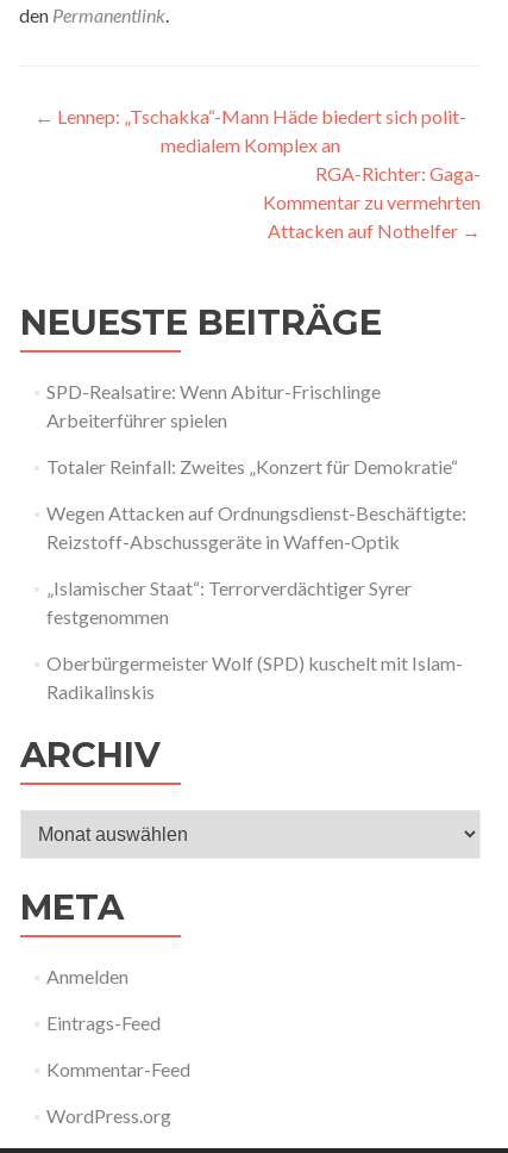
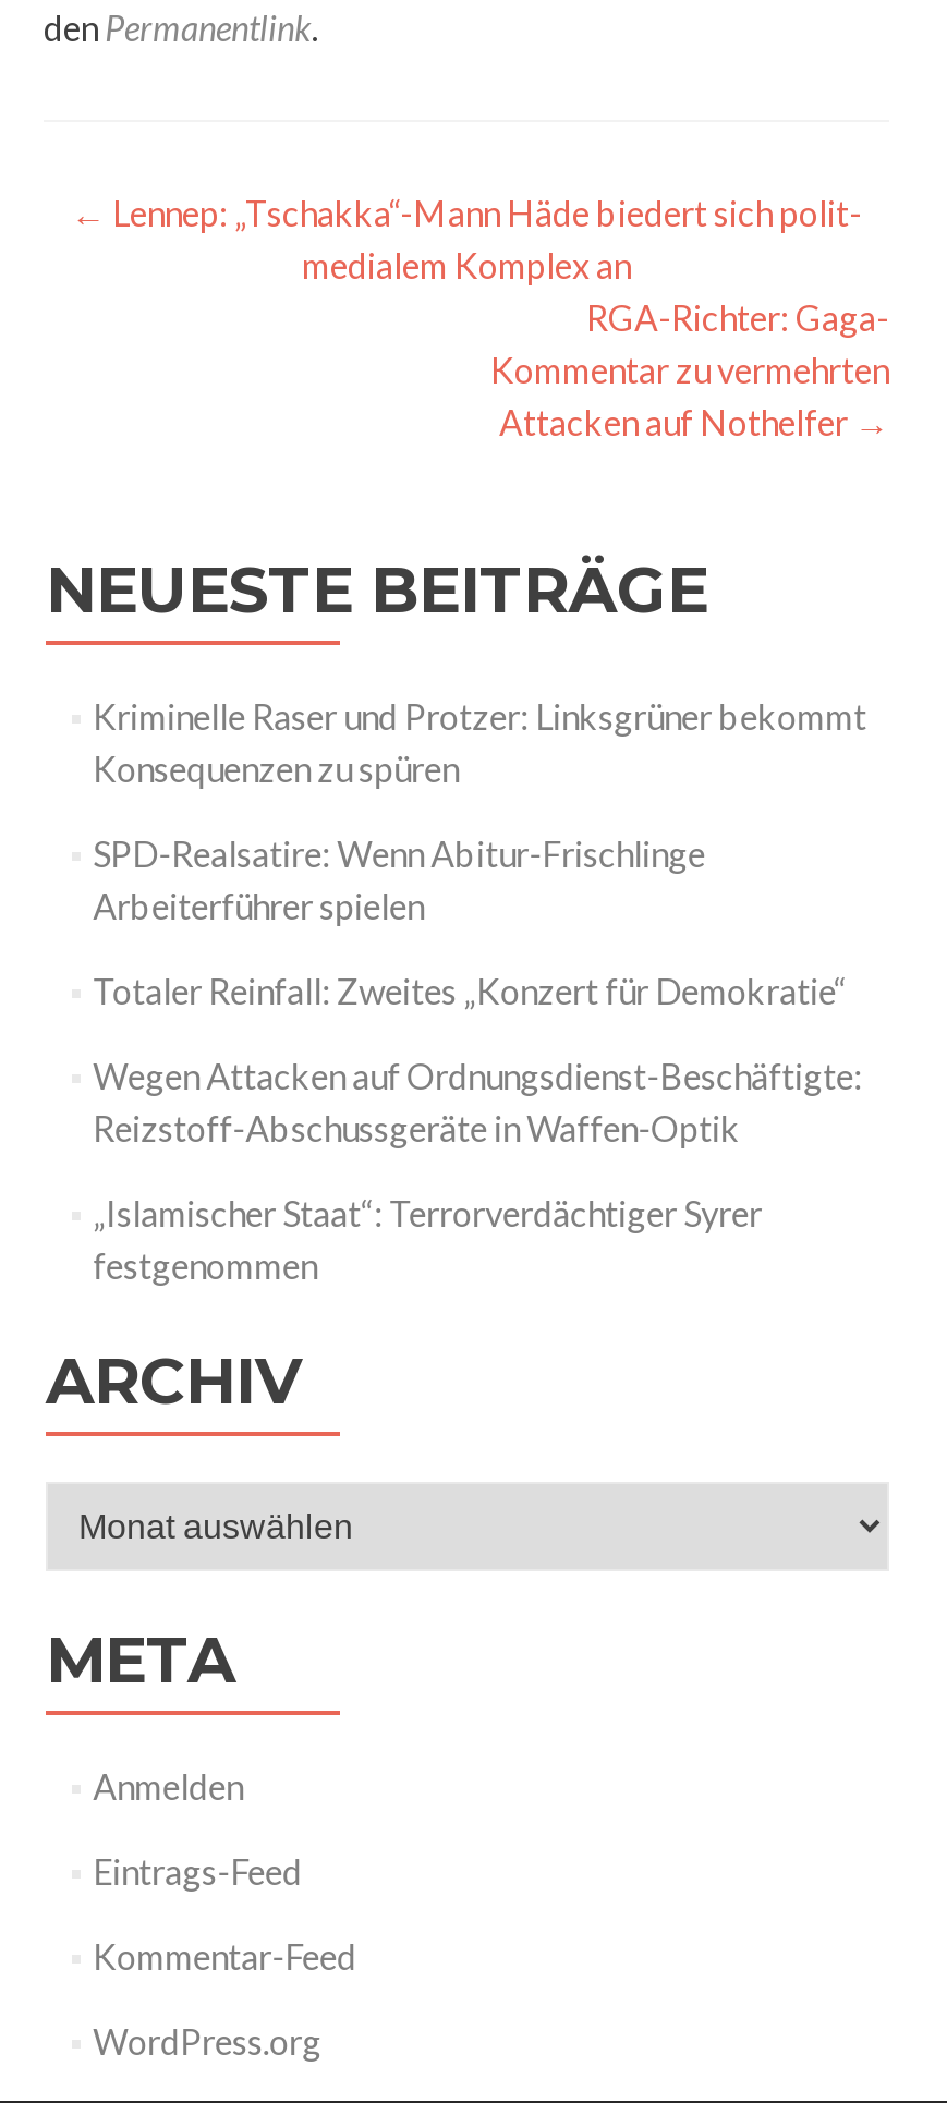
none -> [93,696,867,790] Kriminelle Raser und Protzer: Linksgrüner bekommt | Konsequenzen zu spüren
moved [46,380,466,628] -> [93,833,862,1287]: SPD-Realsatire: Wenn Abitur-Frischlinge | Arbeiterführer spielen | Totaler Reinfall: Zweites „Konzert für Demokratie“ | Wegen Attacken auf Ordnungsdienst-Beschäftigte: | Reizstoff-Abschussgeräte in Waffen-Optik | „Islamischer Staat“: Terrorverdächtiger Syrer | festgenommen
[46,652,462,703] Oberbürgermeister Wolf (SPD) kuschelt mit Islam- | Radikalinskis -> none

